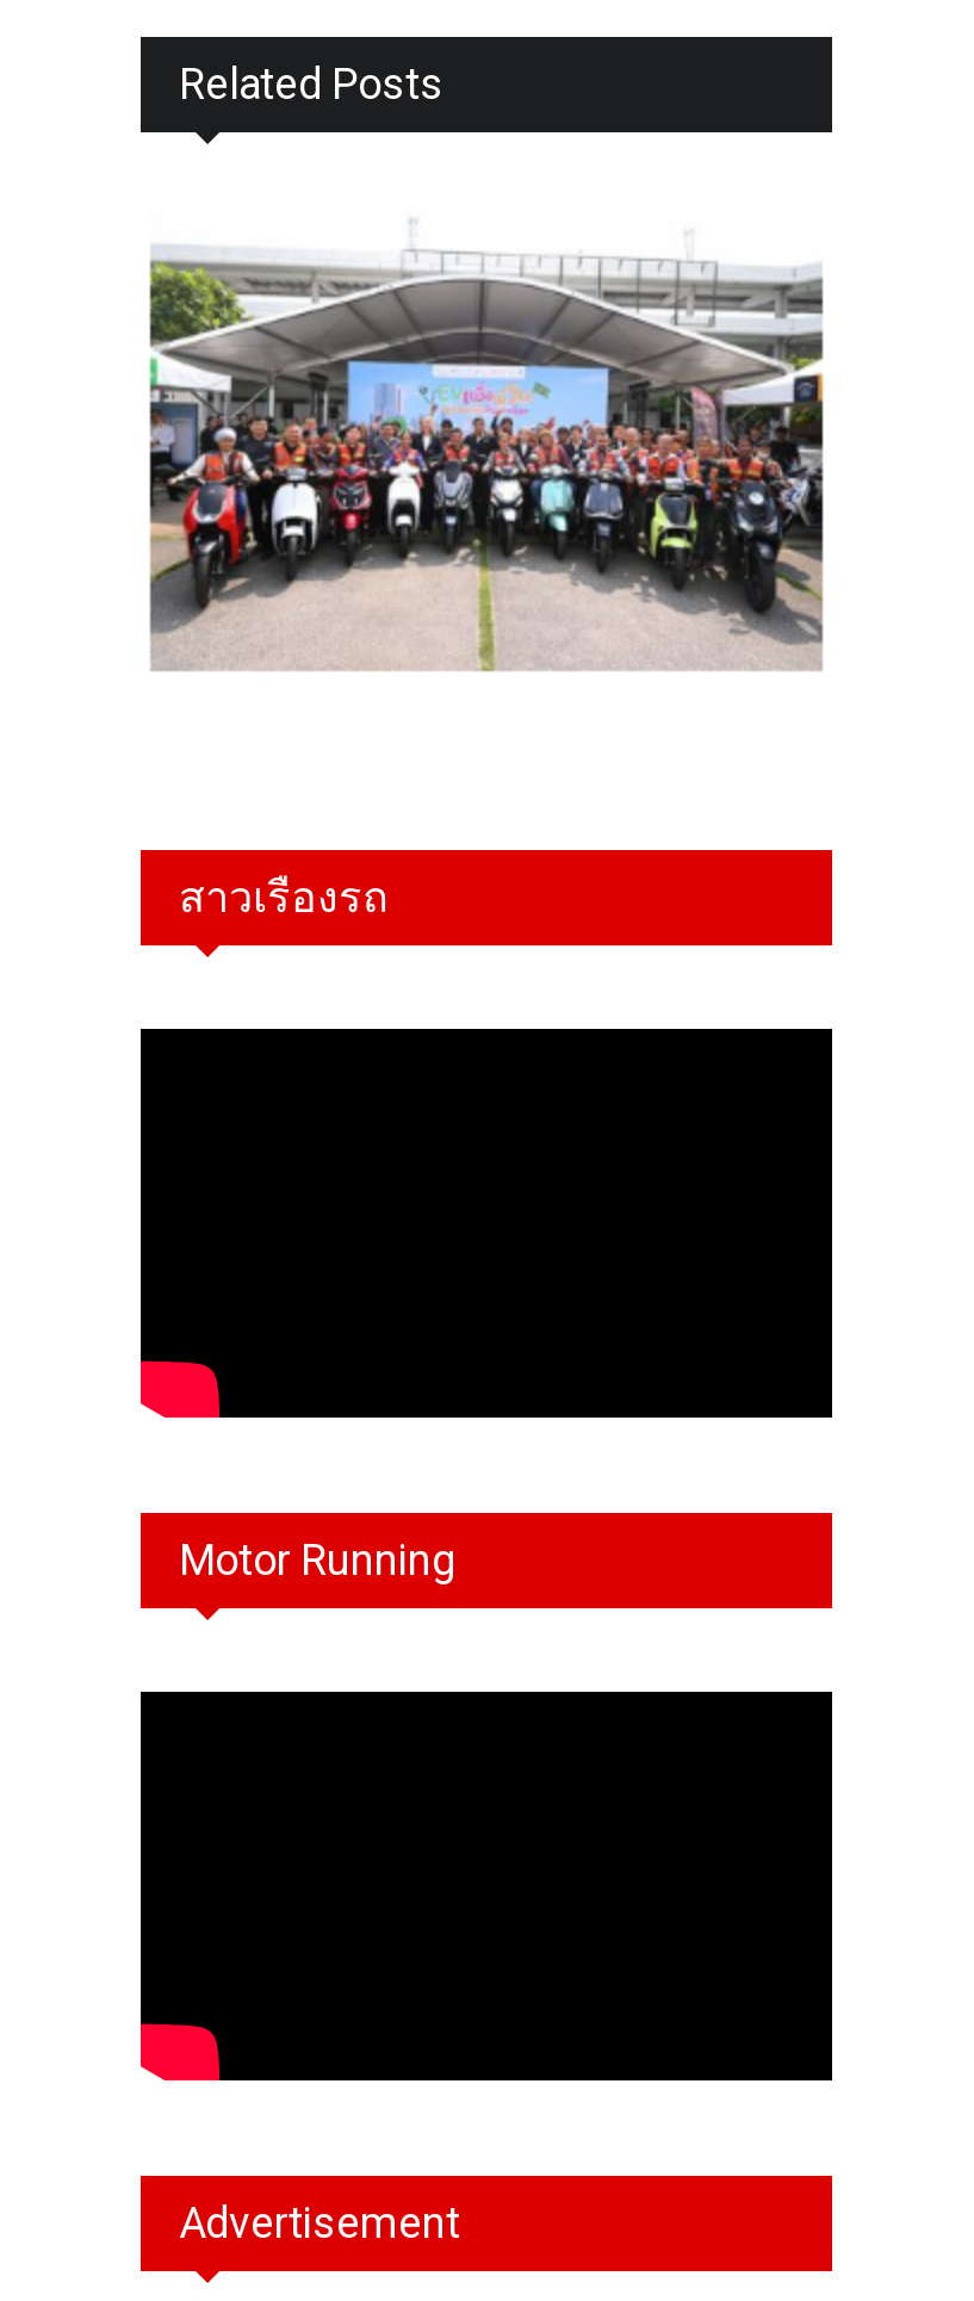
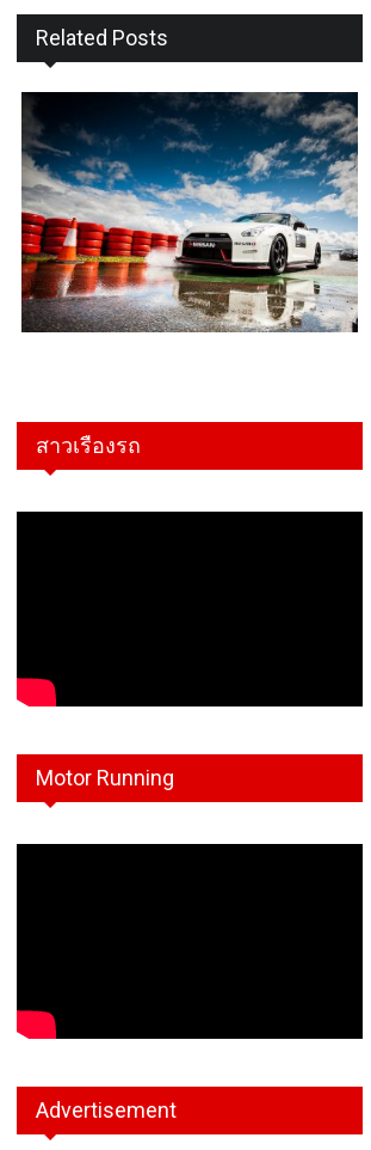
[148,192,825,671] [image] -> [20,91,359,334] [image]

